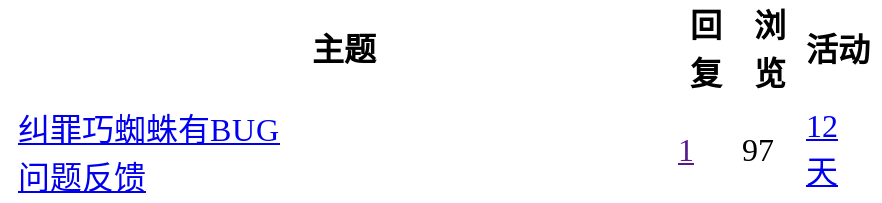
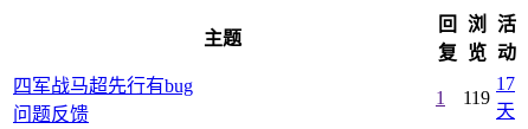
[18,114,280,148] 纠罪巧蜘蛛有BUG -> [13,76,193,96] 四军战马超先行有bug
[806,110,838,144] 12 -> [496,74,515,94] 17
[678,134,774,168] 1 97 -> [436,88,490,108] 1 119

